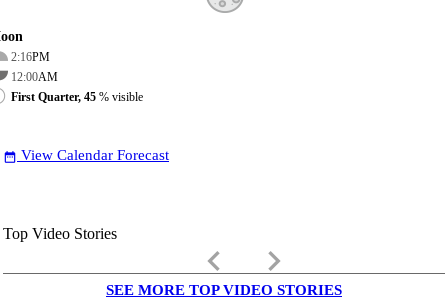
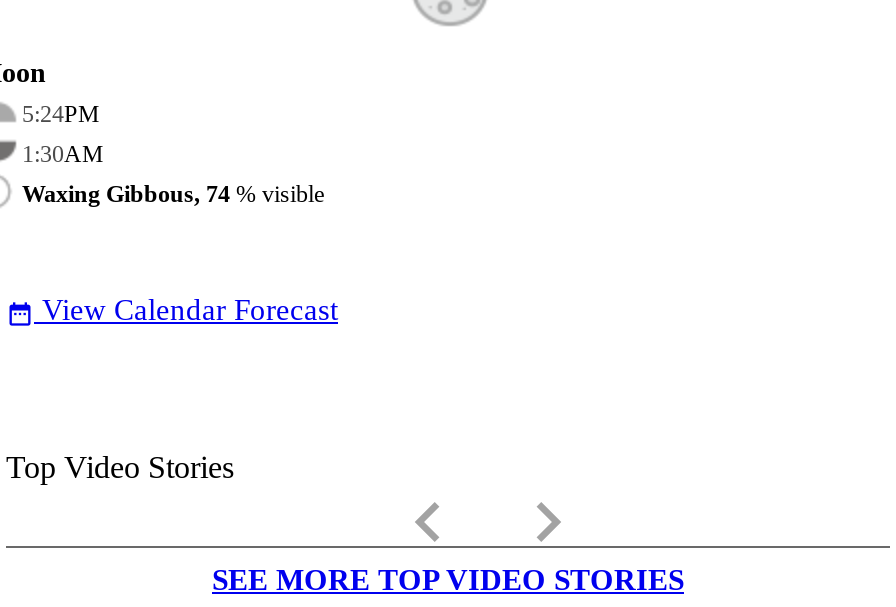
[11,50,50,64] 2:16PM -> [22,100,100,128] 5:24PM
[11,70,58,84] 12:00AM -> [22,140,104,168] 1:30AM
[11,90,143,104] First Quarter, 45% visible -> [22,180,324,208] Waxing Gibbous, 74% visible

